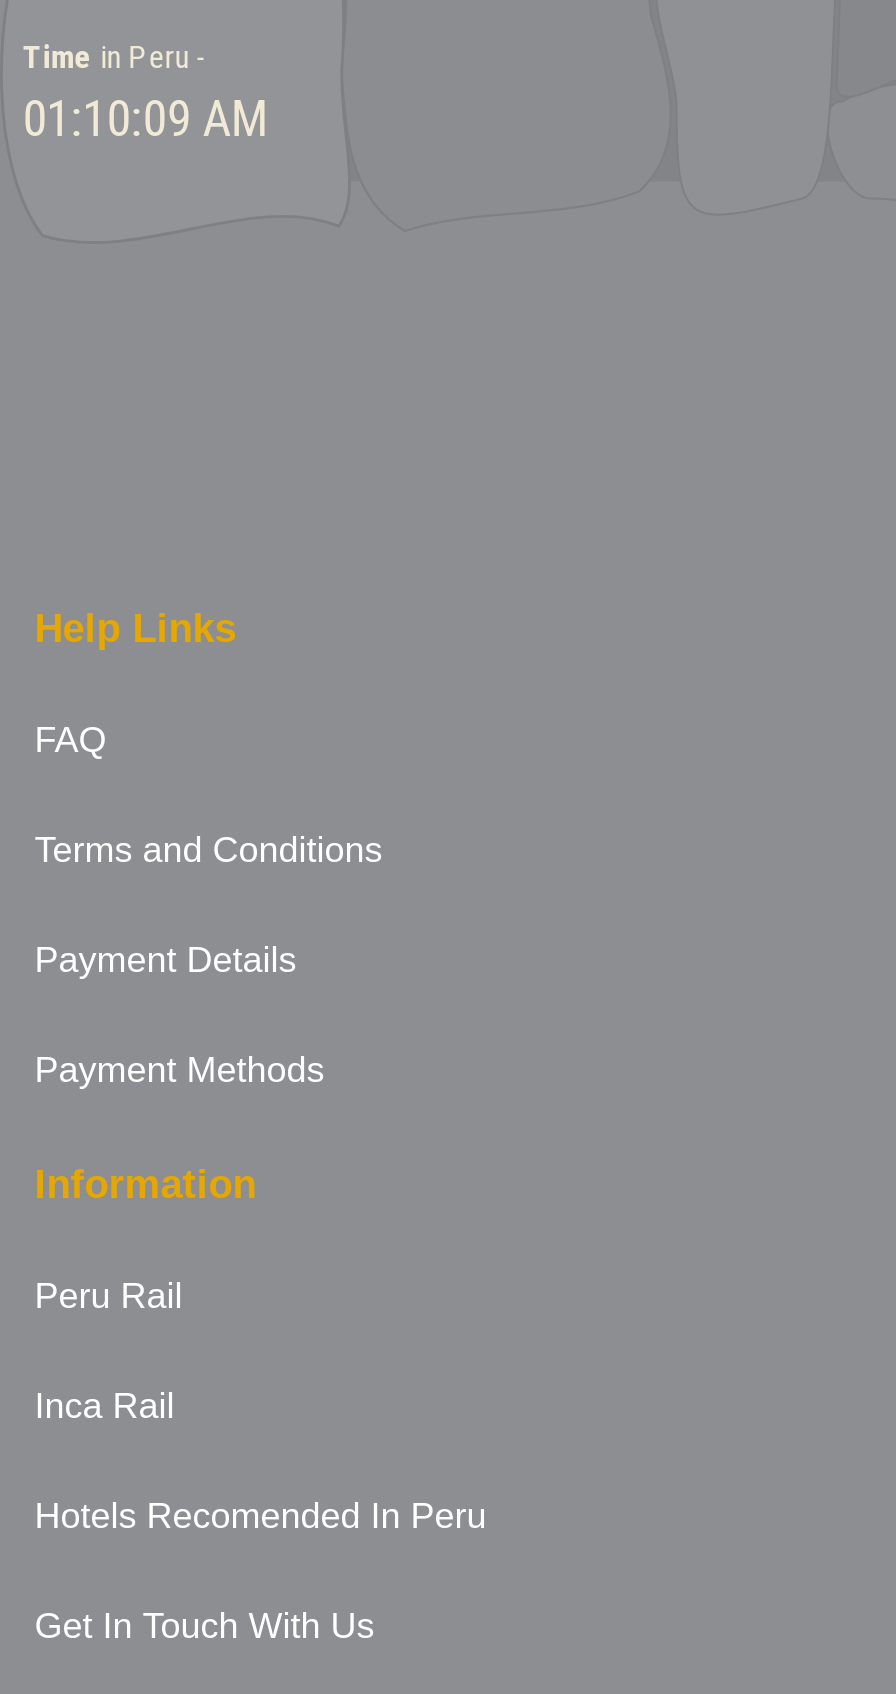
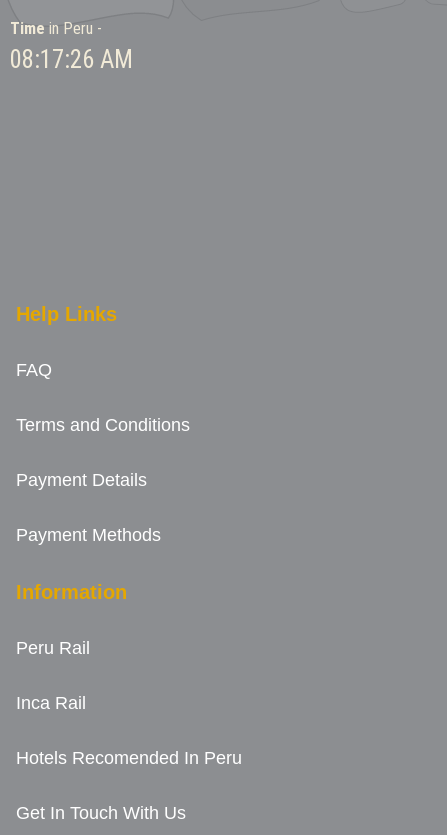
[22,91,268,149] 01:10:09 AM -> [10,45,133,74] 08:17:26 AM

